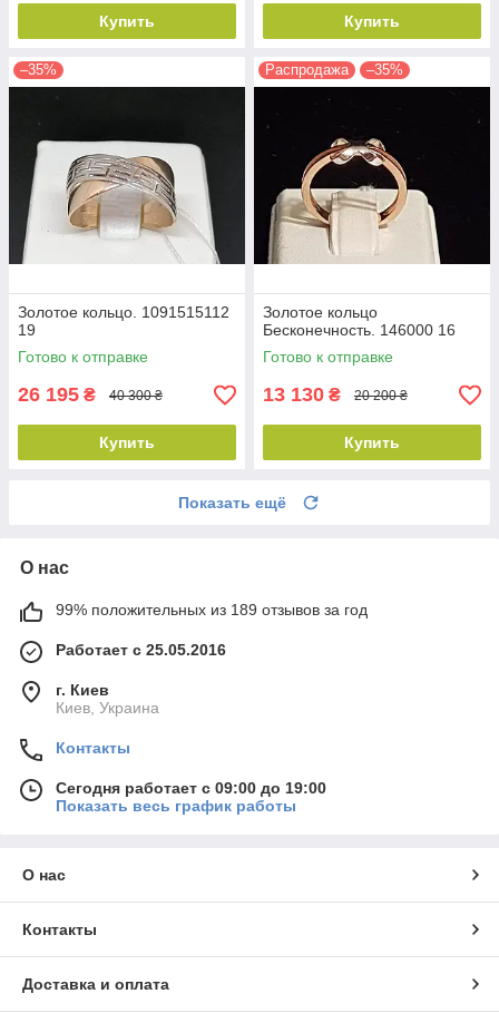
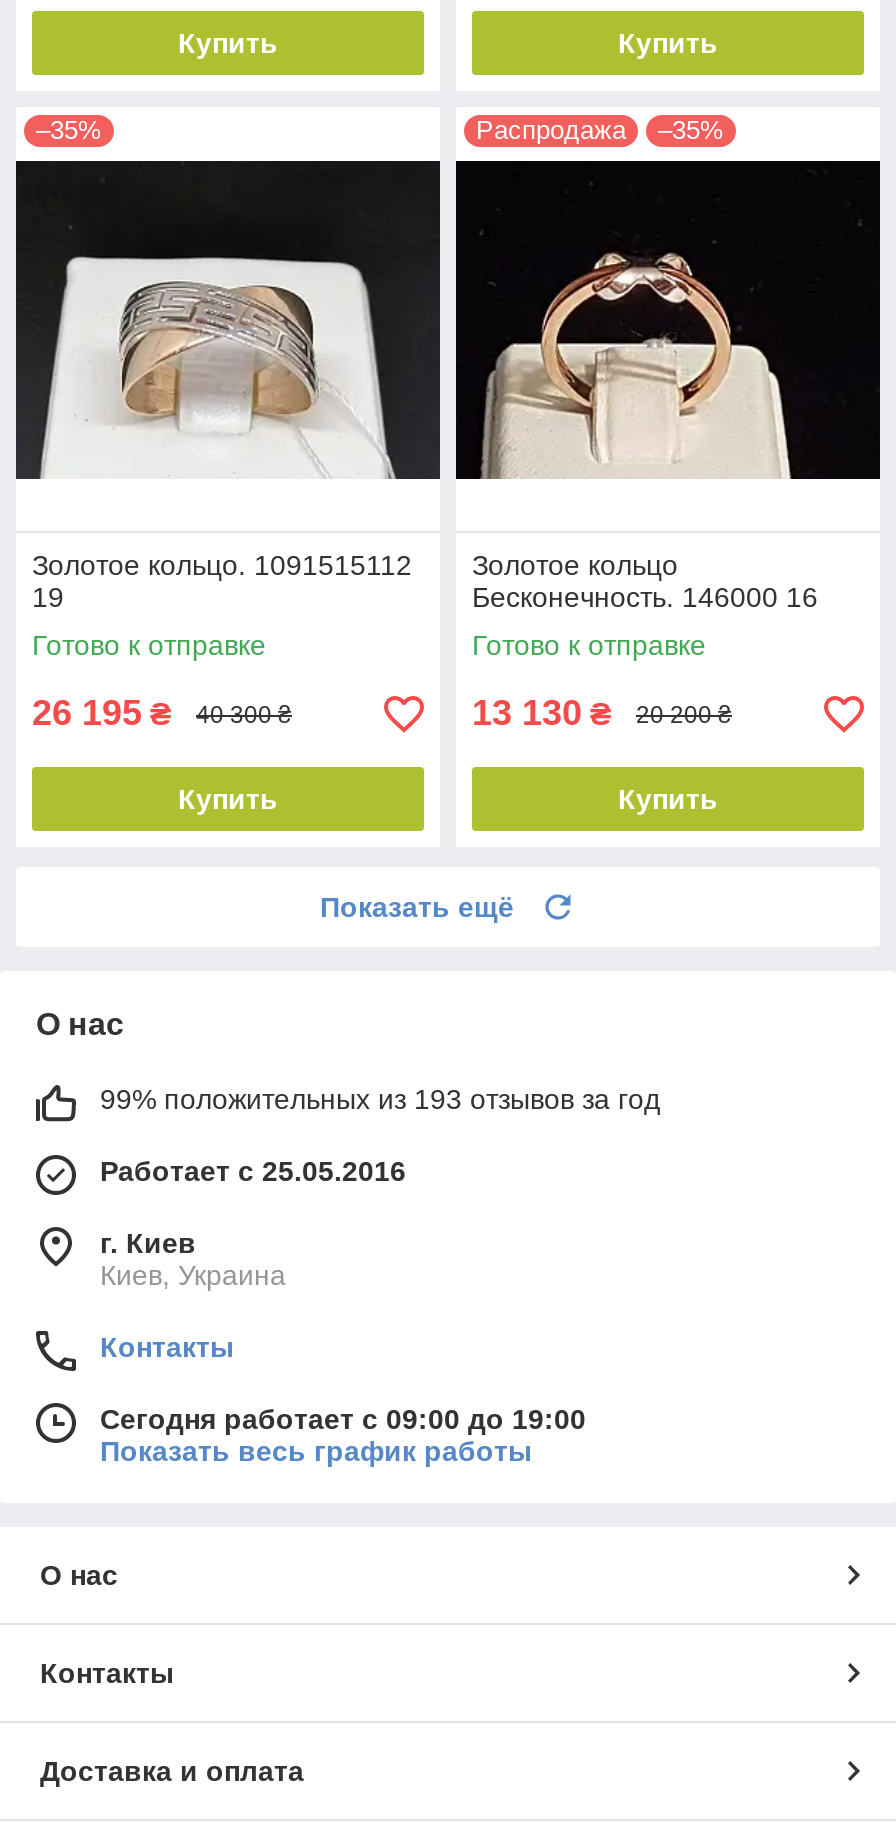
[56,601,368,619] 99% положительных из 189 отзывов за год -> [100,1084,660,1116] 99% положительных из 193 отзывов за год

